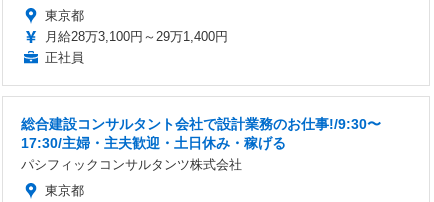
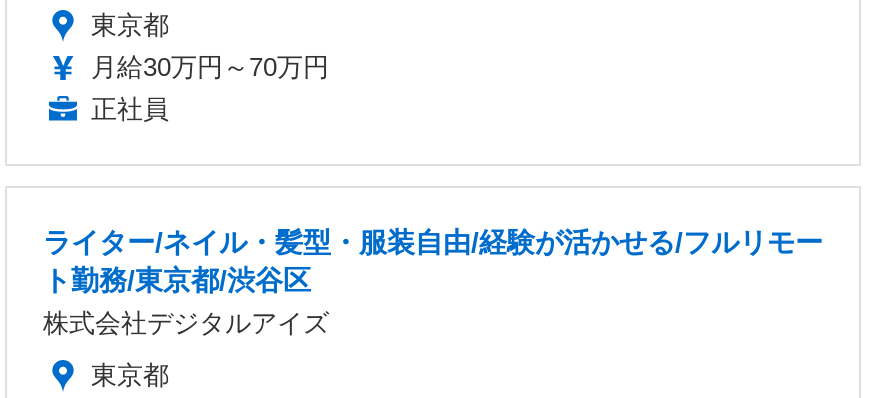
[45,29,228,44] 月給28万3,100円～29万1,400円 -> [91,51,329,81] 月給30万円～70万円
[21,116,381,172] 総合建設コンサルタント会社で設計業務のお仕事!/9:30〜 | 17:30/主婦・主夫歓迎・土日休み・稼げる | パシフィックコンサルタンツ株式会社 -> [43,225,823,337] ライター/ネイル・髪型・服装自由/経験が活かせる/フルリモー | ト勤務/東京都/渋谷区 | 株式会社デジタルアイズ

